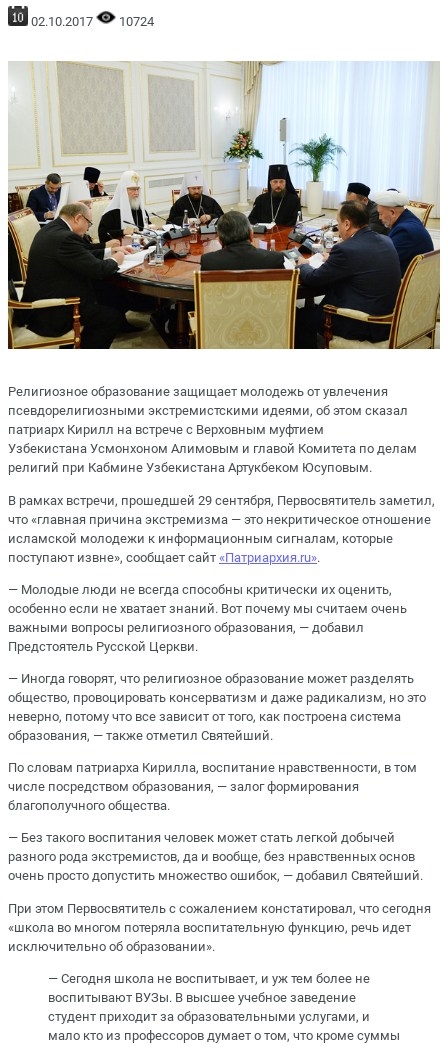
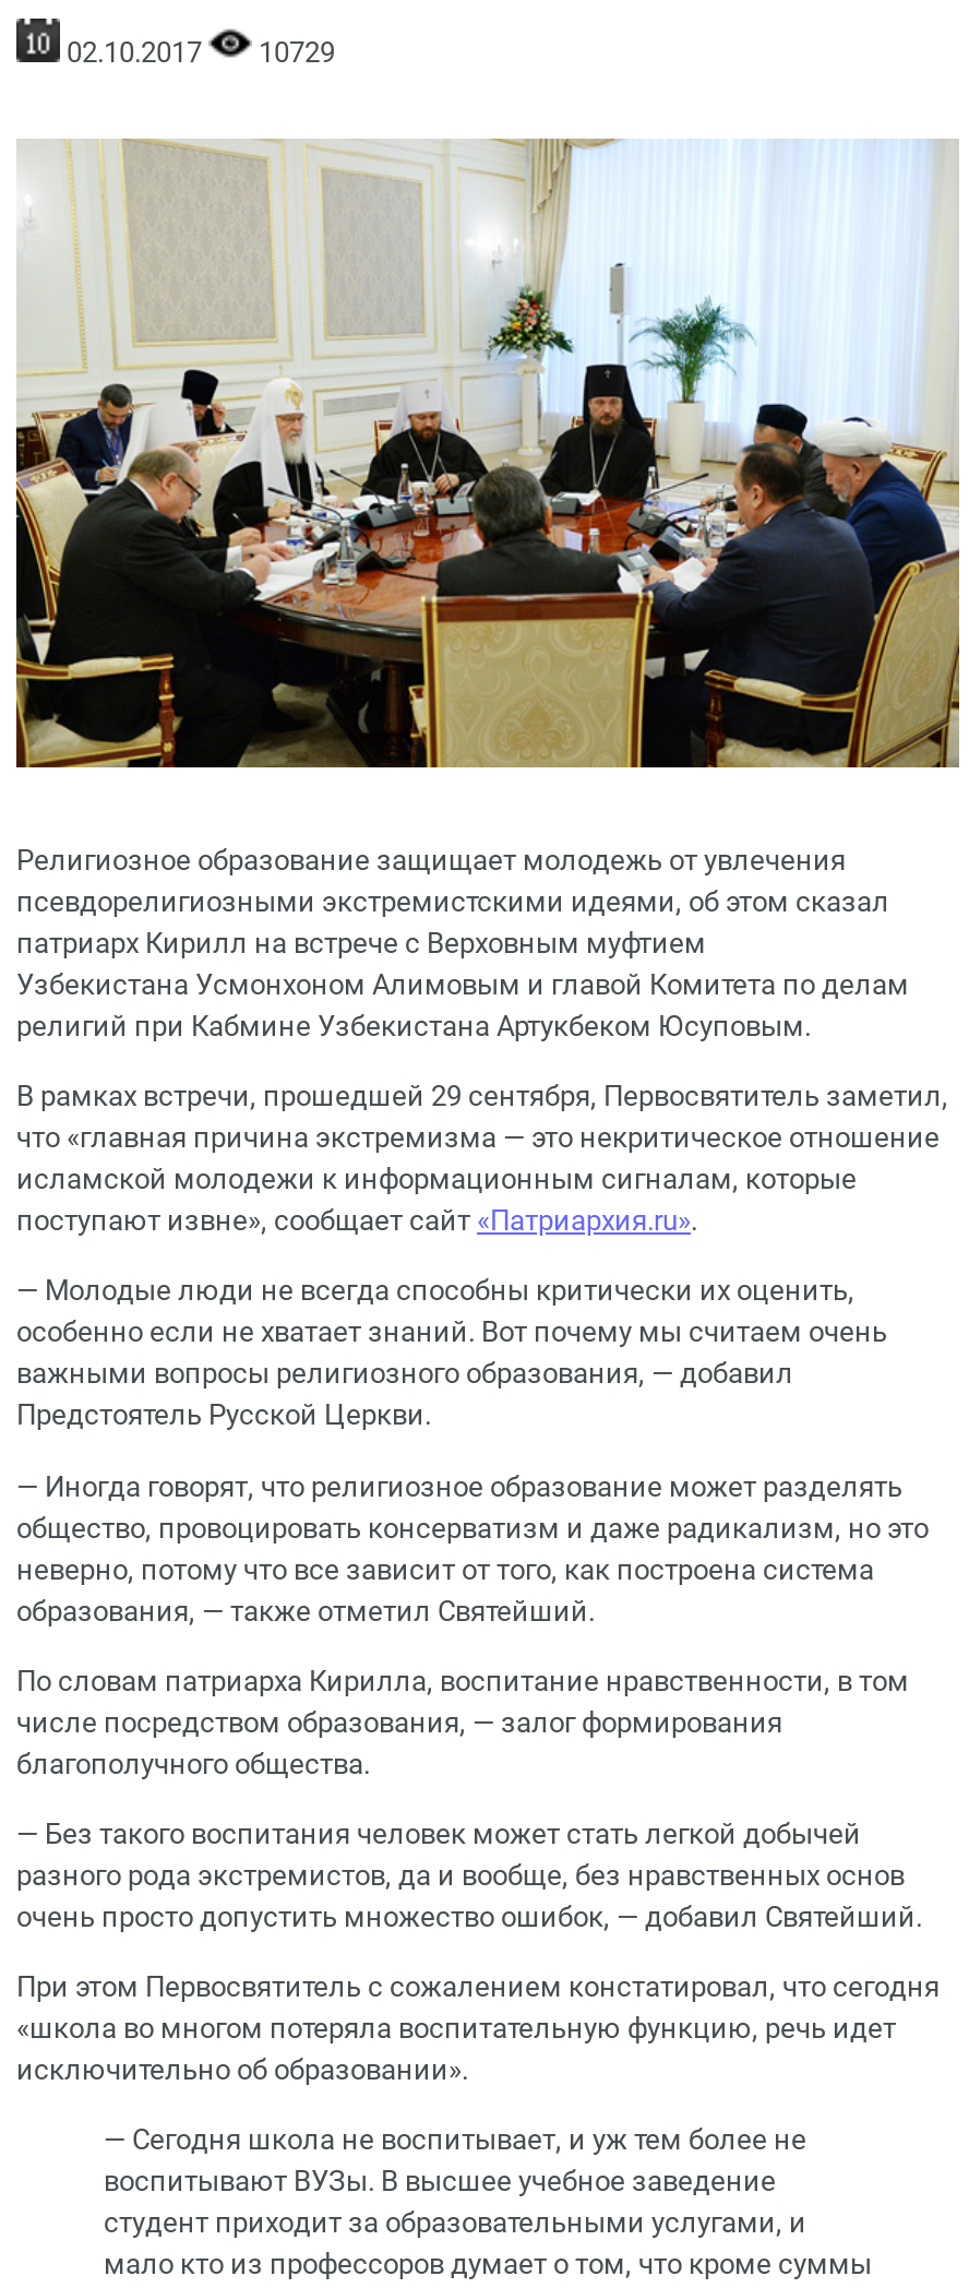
[28,14,154,29] 02.10.2017 10724 -> [60,35,335,68] 02.10.2017 10729

